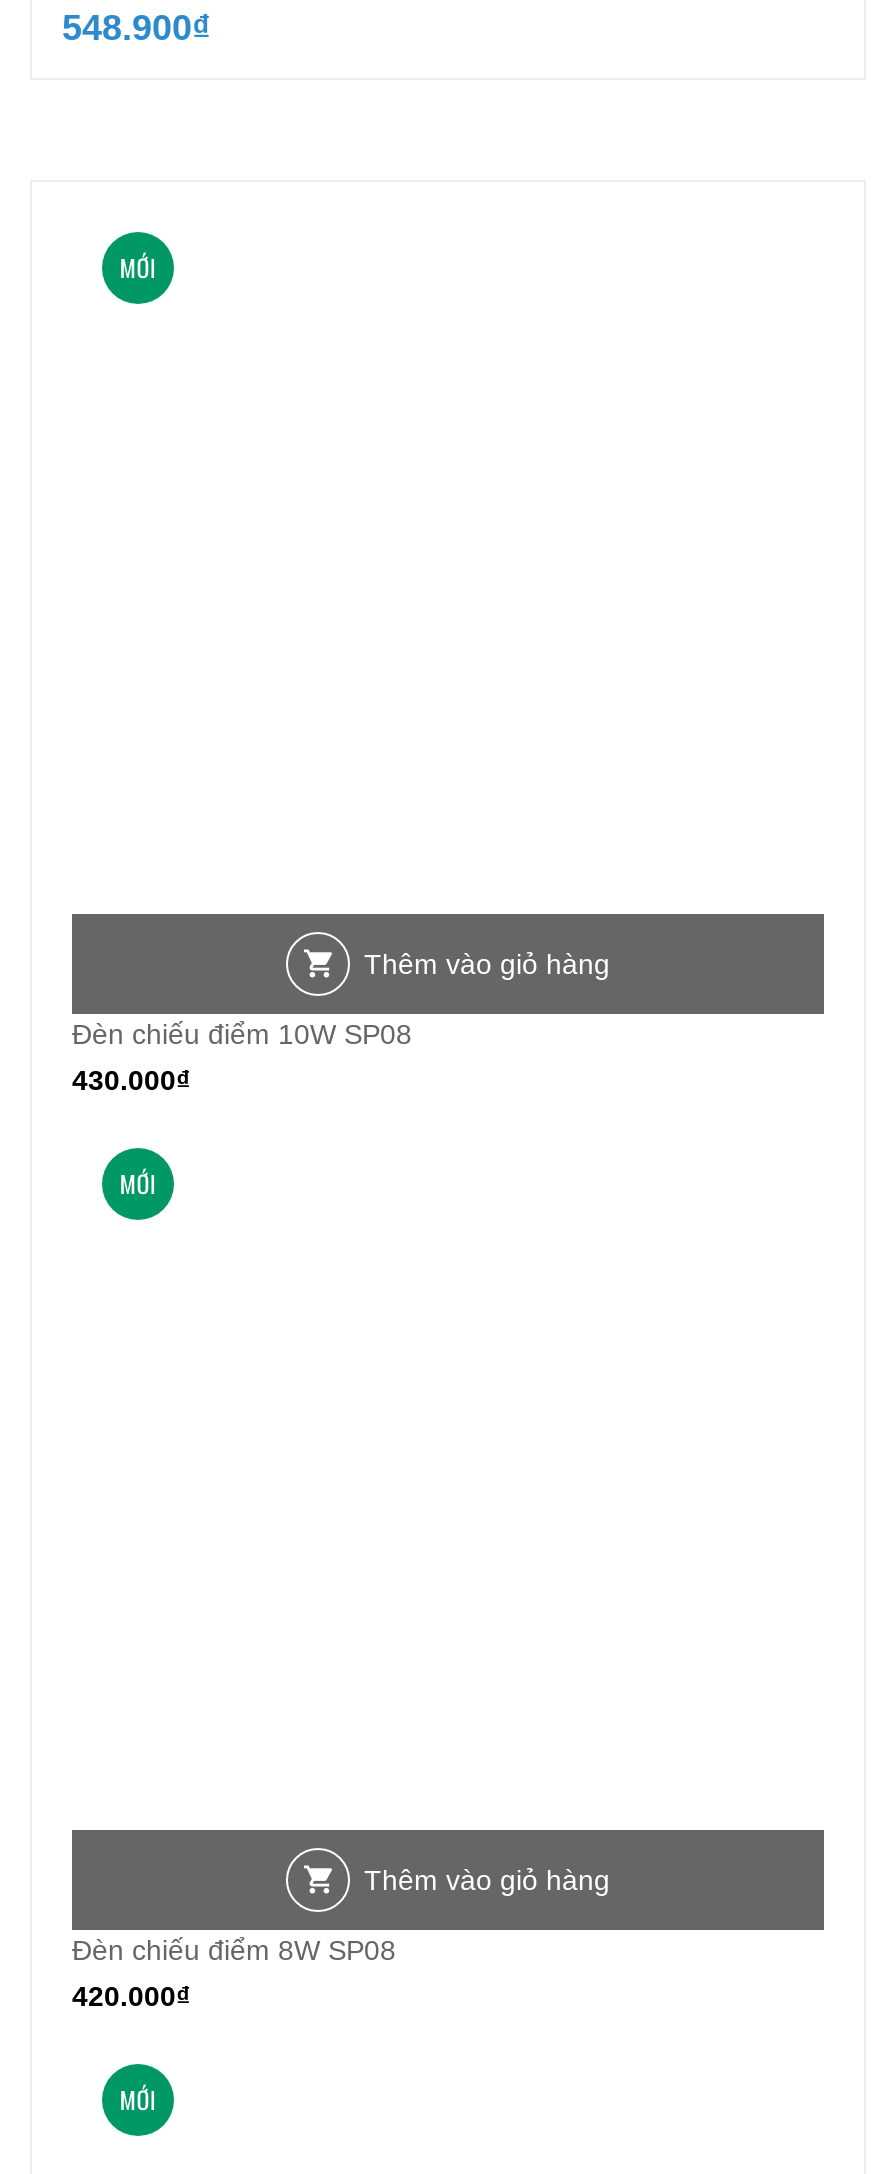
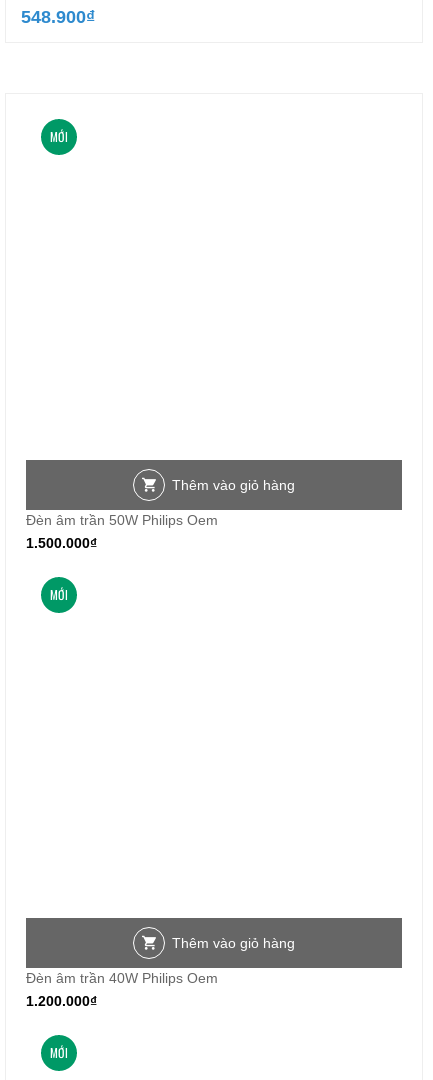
[72,1019,412,1097] Đèn chiếu điểm 10W SP08 | 430.000₫ -> [26,512,218,551] Đèn âm trần 50W Philips Oem | 1.500.000₫
[72,1935,396,2013] Đèn chiếu điểm 8W SP08 | 420.000₫ -> [26,970,218,1009] Đèn âm trần 40W Philips Oem | 1.200.000₫

